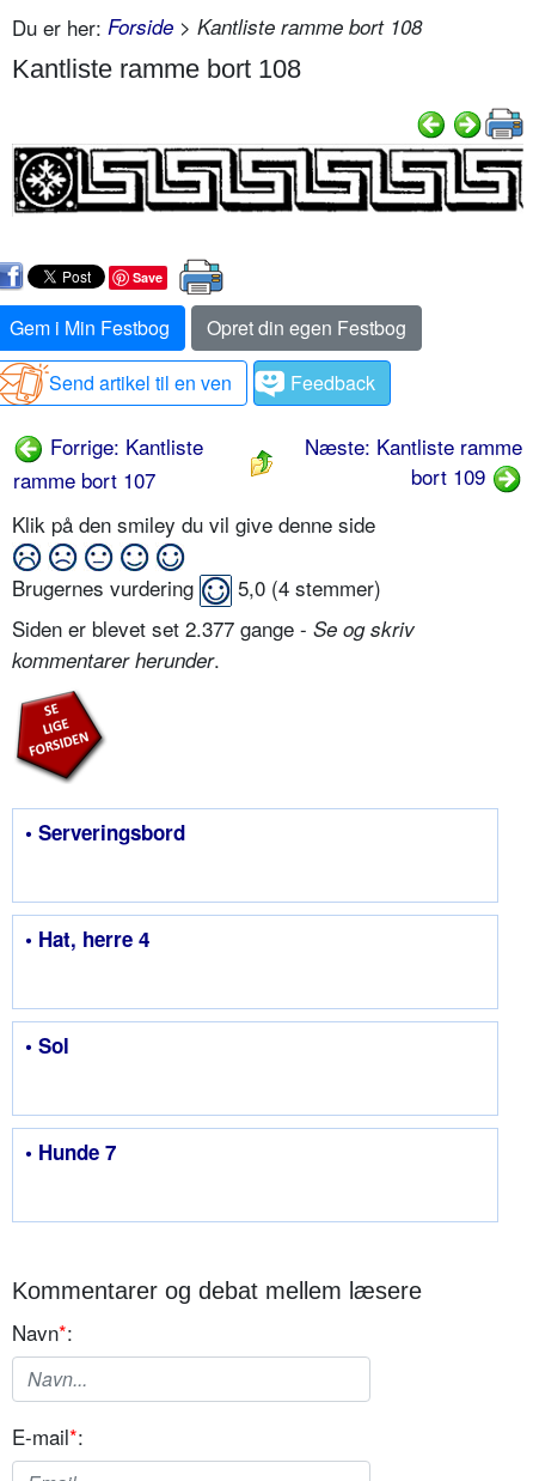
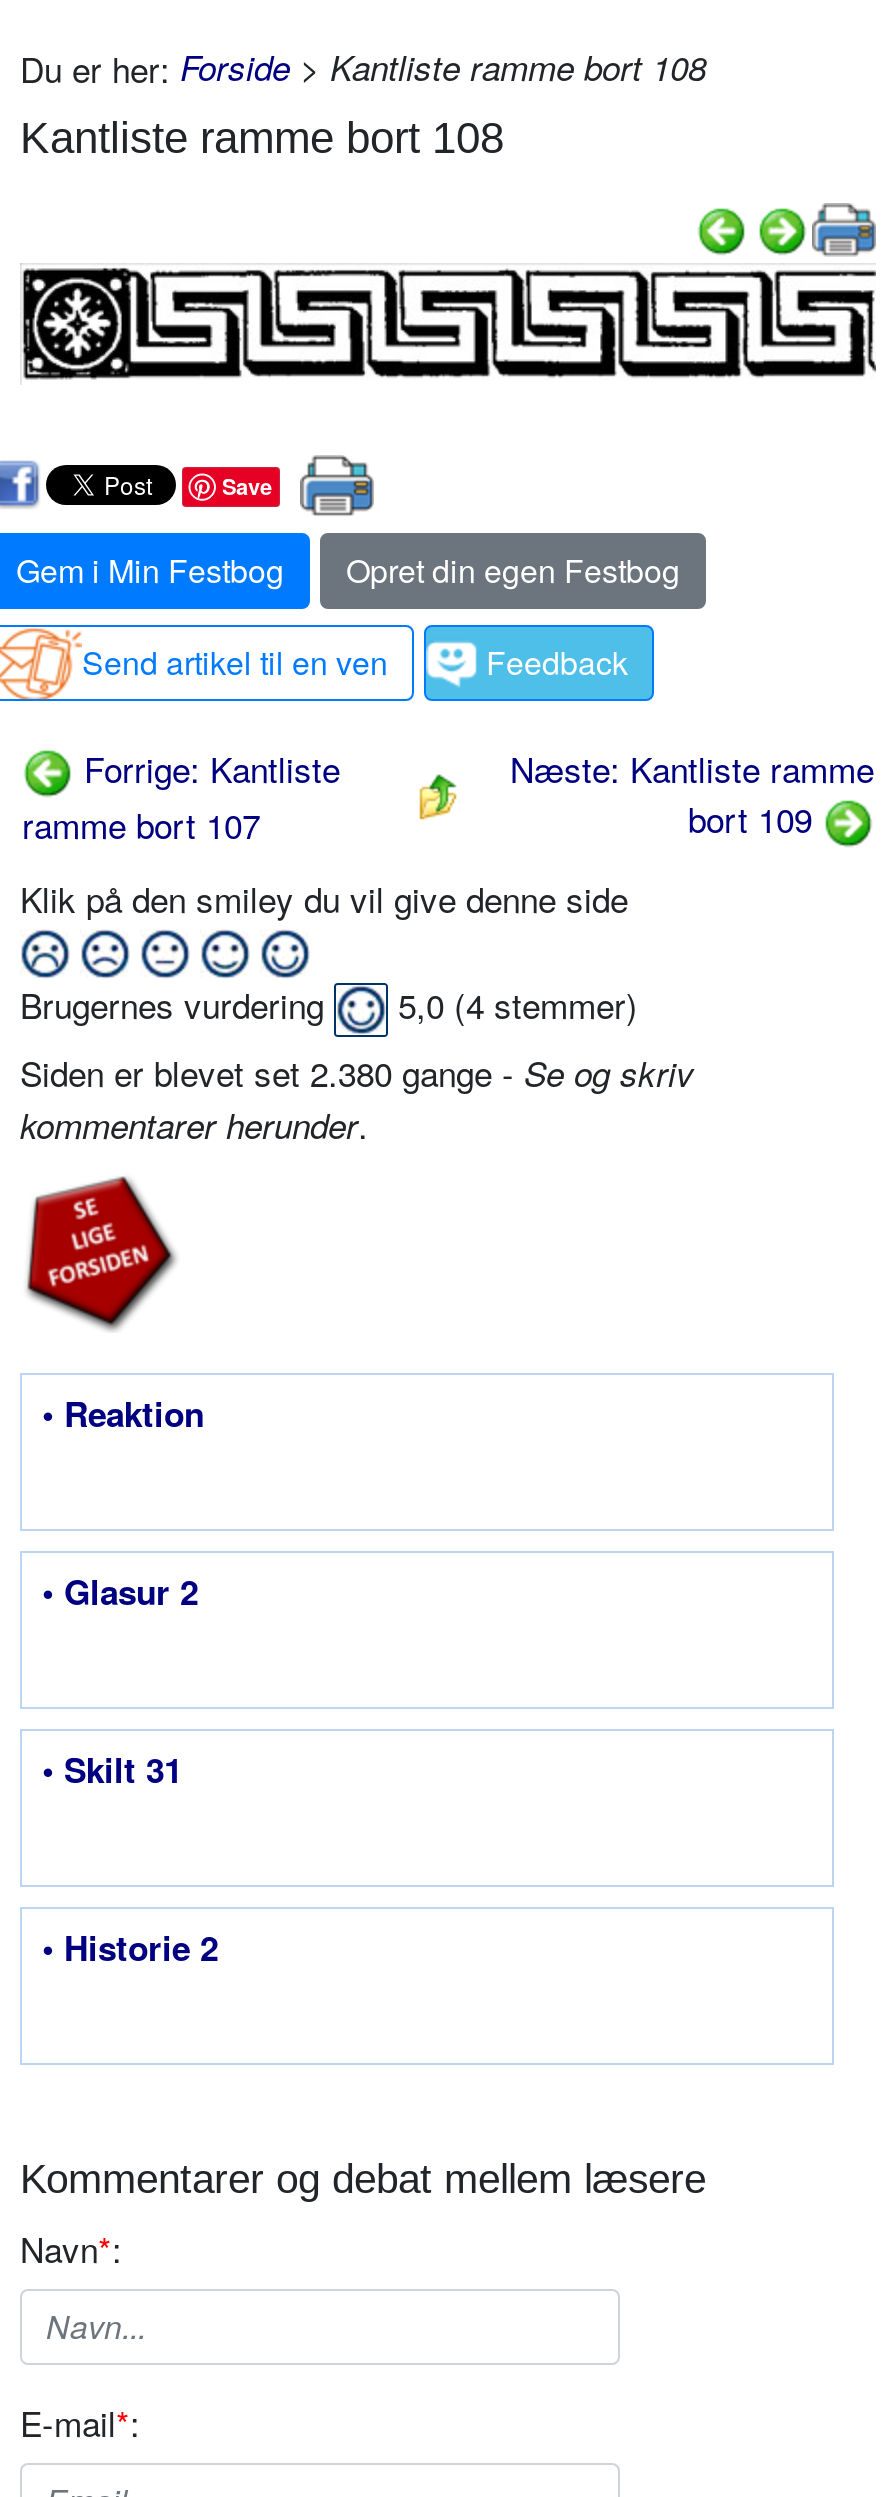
[12,613,415,643] Siden er blevet set 2.377 gange - Se og skriv -> [20,1047,694,1097] Siden er blevet set 2.380 gange - Se og skriv
[25,817,185,846] • Serveringsbord -> [42,1389,204,1437] • Reaktion
[25,924,149,953] • Hat, herre 4 -> [42,1567,198,1615] • Glasur 2
[25,1031,69,1059] • Sol -> [42,1745,182,1793] • Skilt 31
[25,1137,116,1166] • Hunde 7 -> [42,1923,218,1971] • Historie 2

